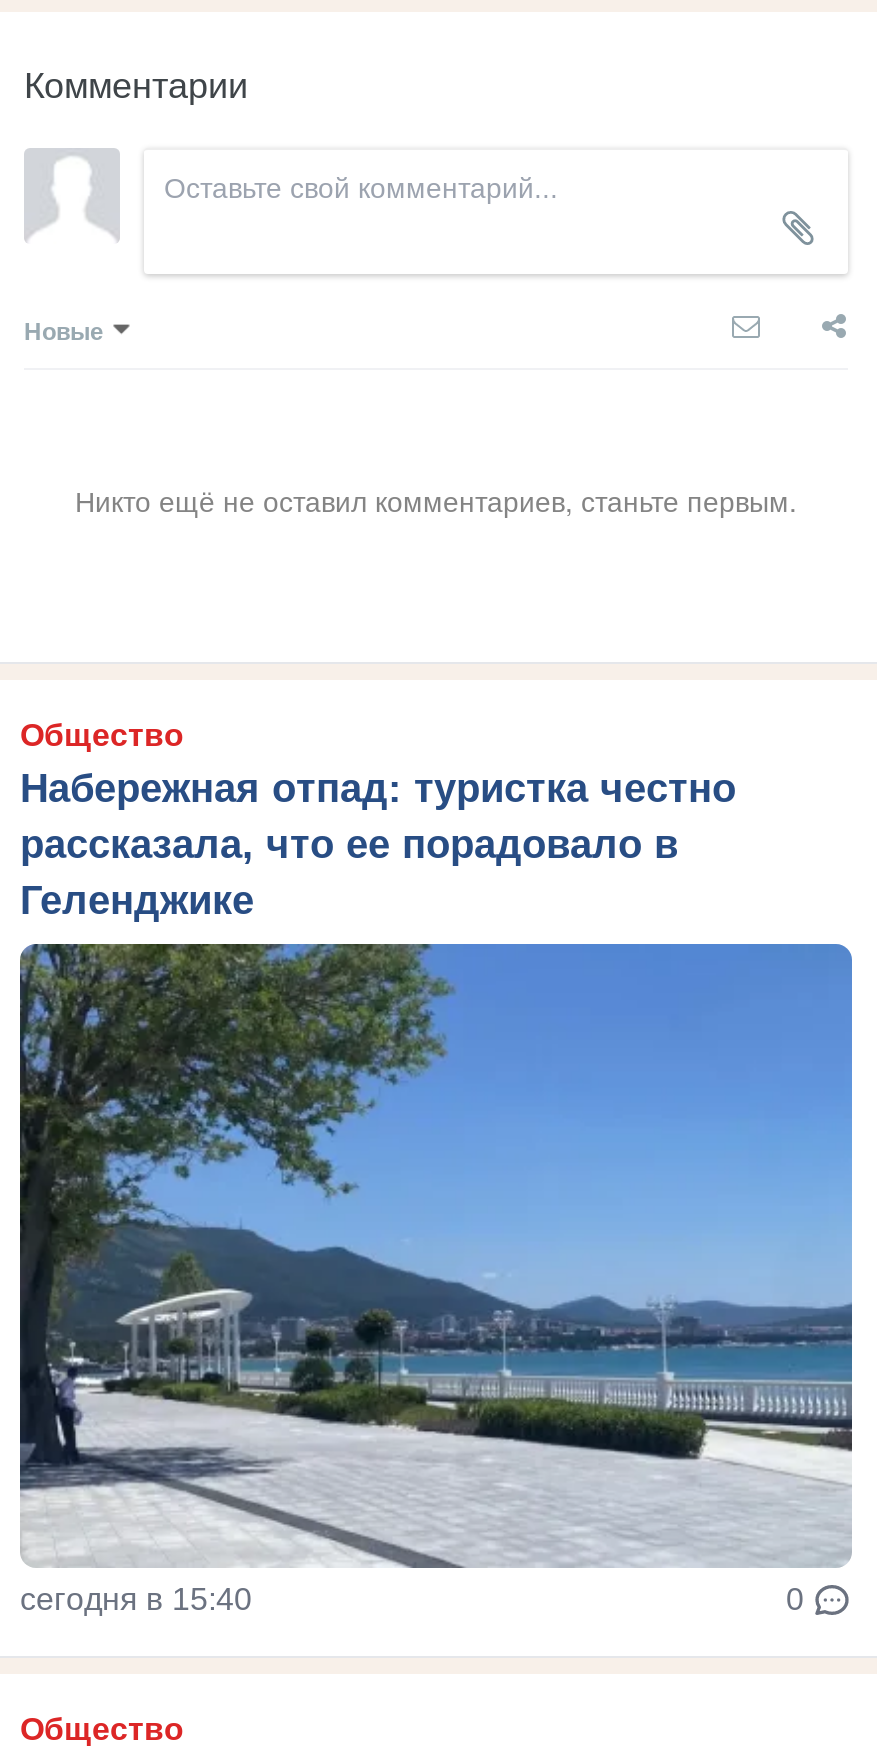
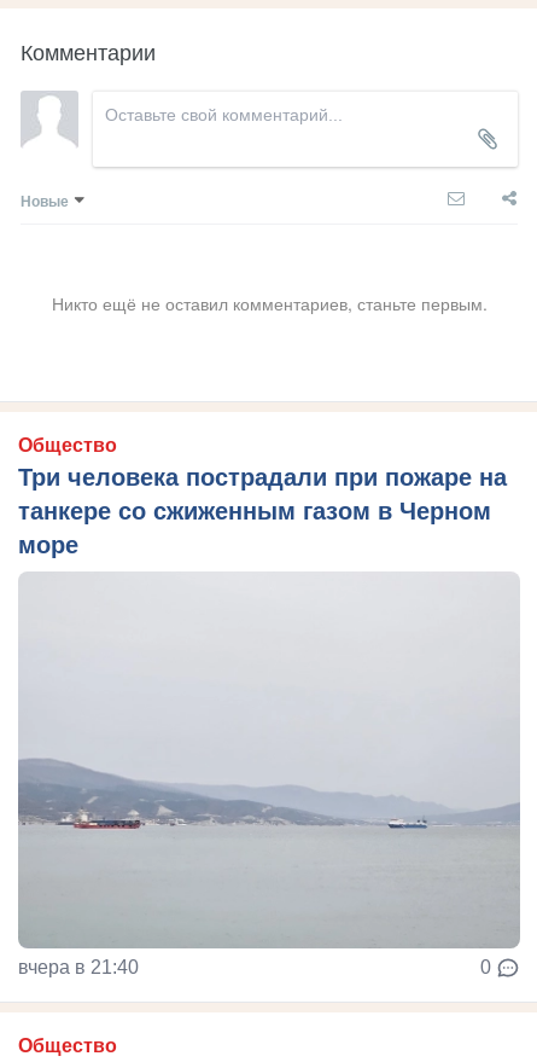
[20,766,736,922] Набережная отпад: туристка честно | рассказала, что ее порадовало в | Геленджике -> [18,464,507,558] Три человека пострадали при пожаре на | танкере со сжиженным газом в Черном | море
[18,942,852,1616] [image] | сегодня в 15:40 -> [17,571,521,978] [image] | вчера в 21:40

